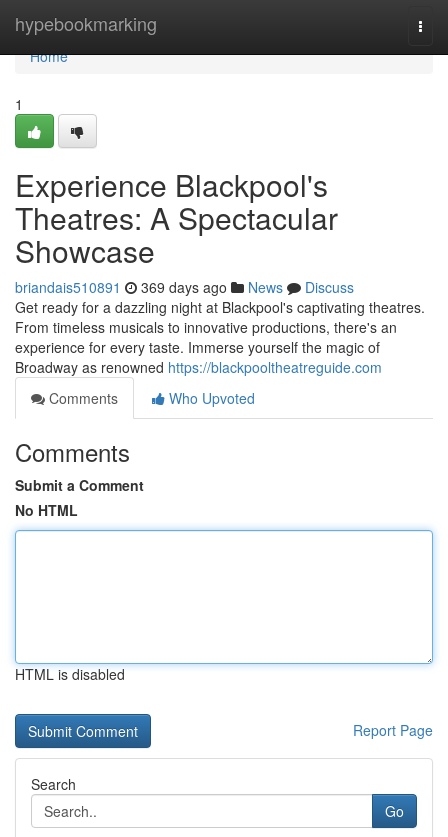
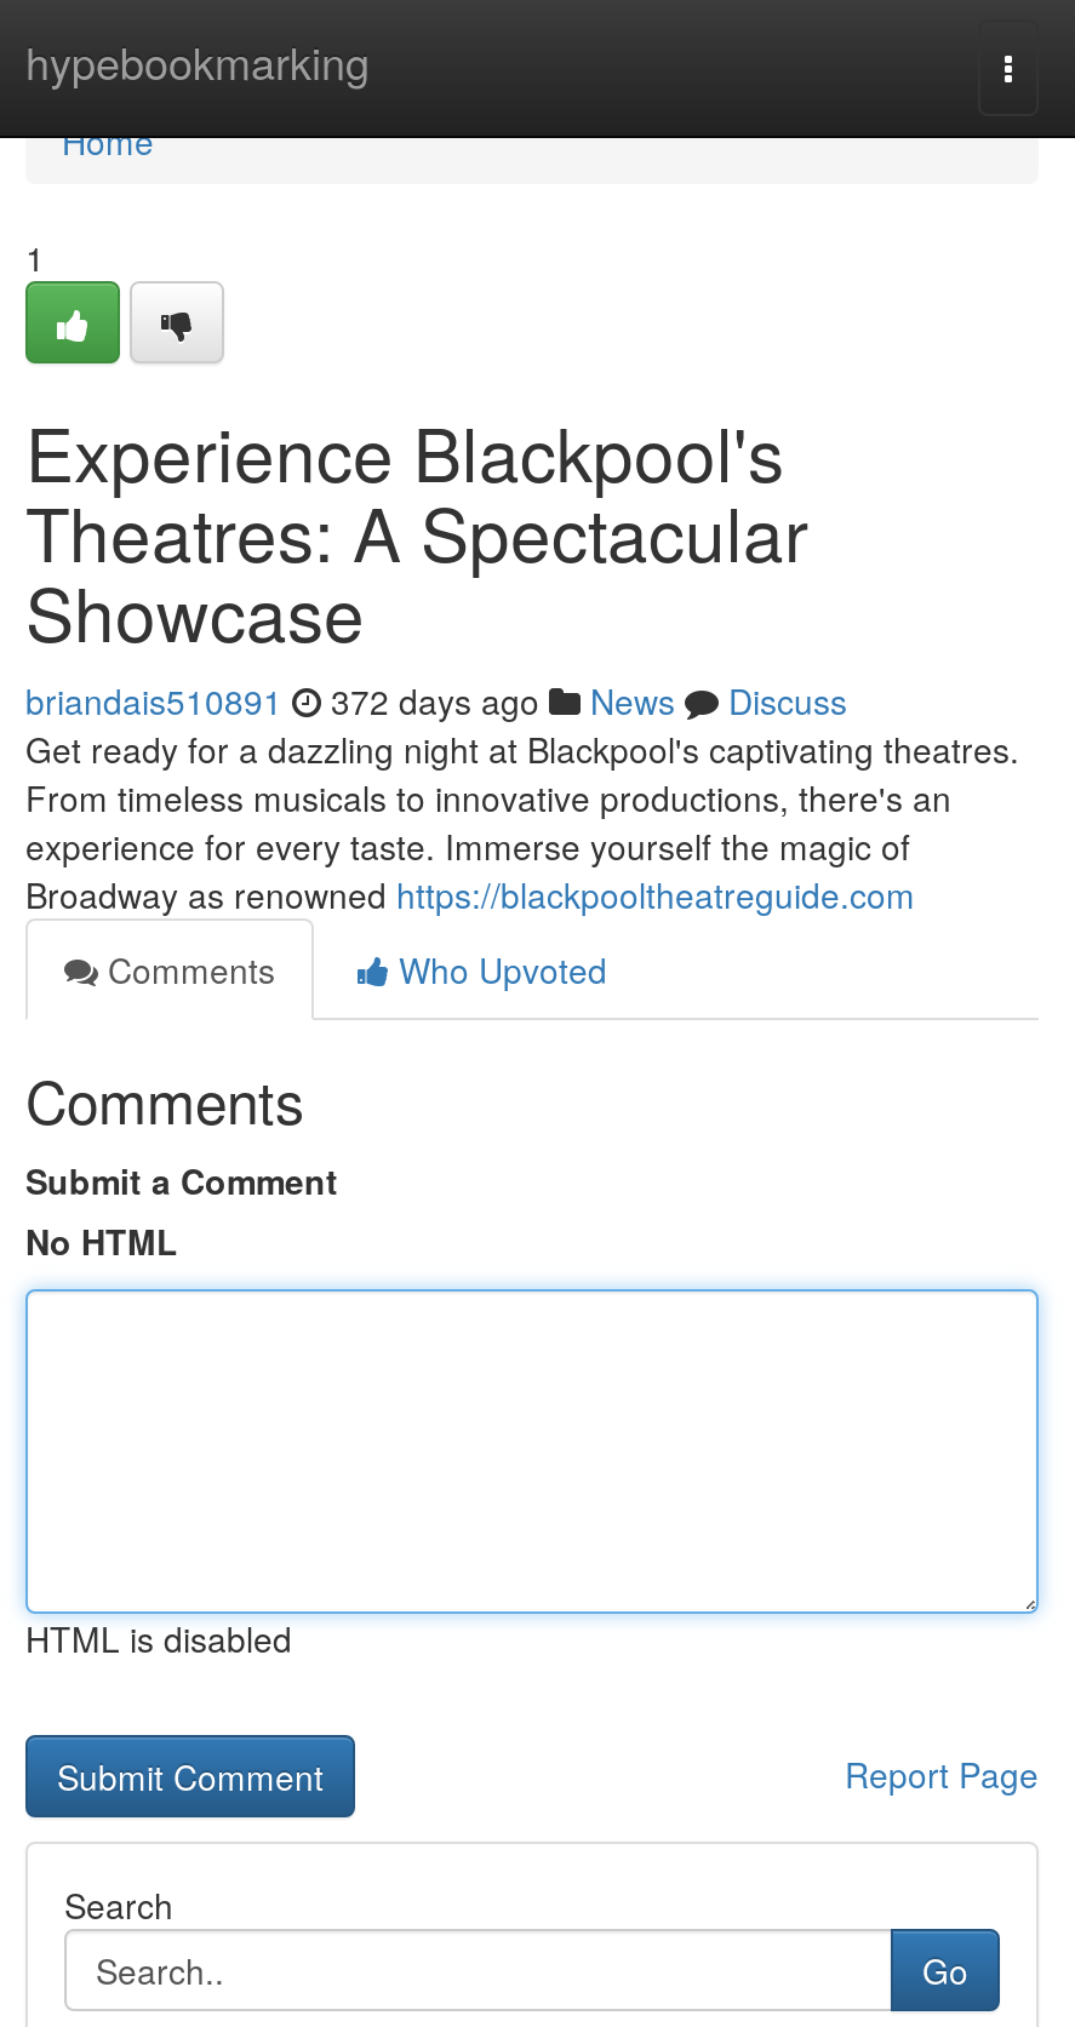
[15,277,354,297] briandais510891 369 days ago News Discuss -> [25,676,847,725] briandais510891 372 days ago News Discuss

